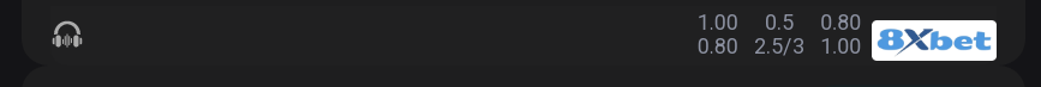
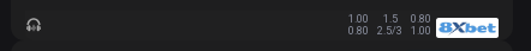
[697,11,861,35] 1.00 0.5 0.80 -> [349,13,431,25] 1.00 1.5 0.80

